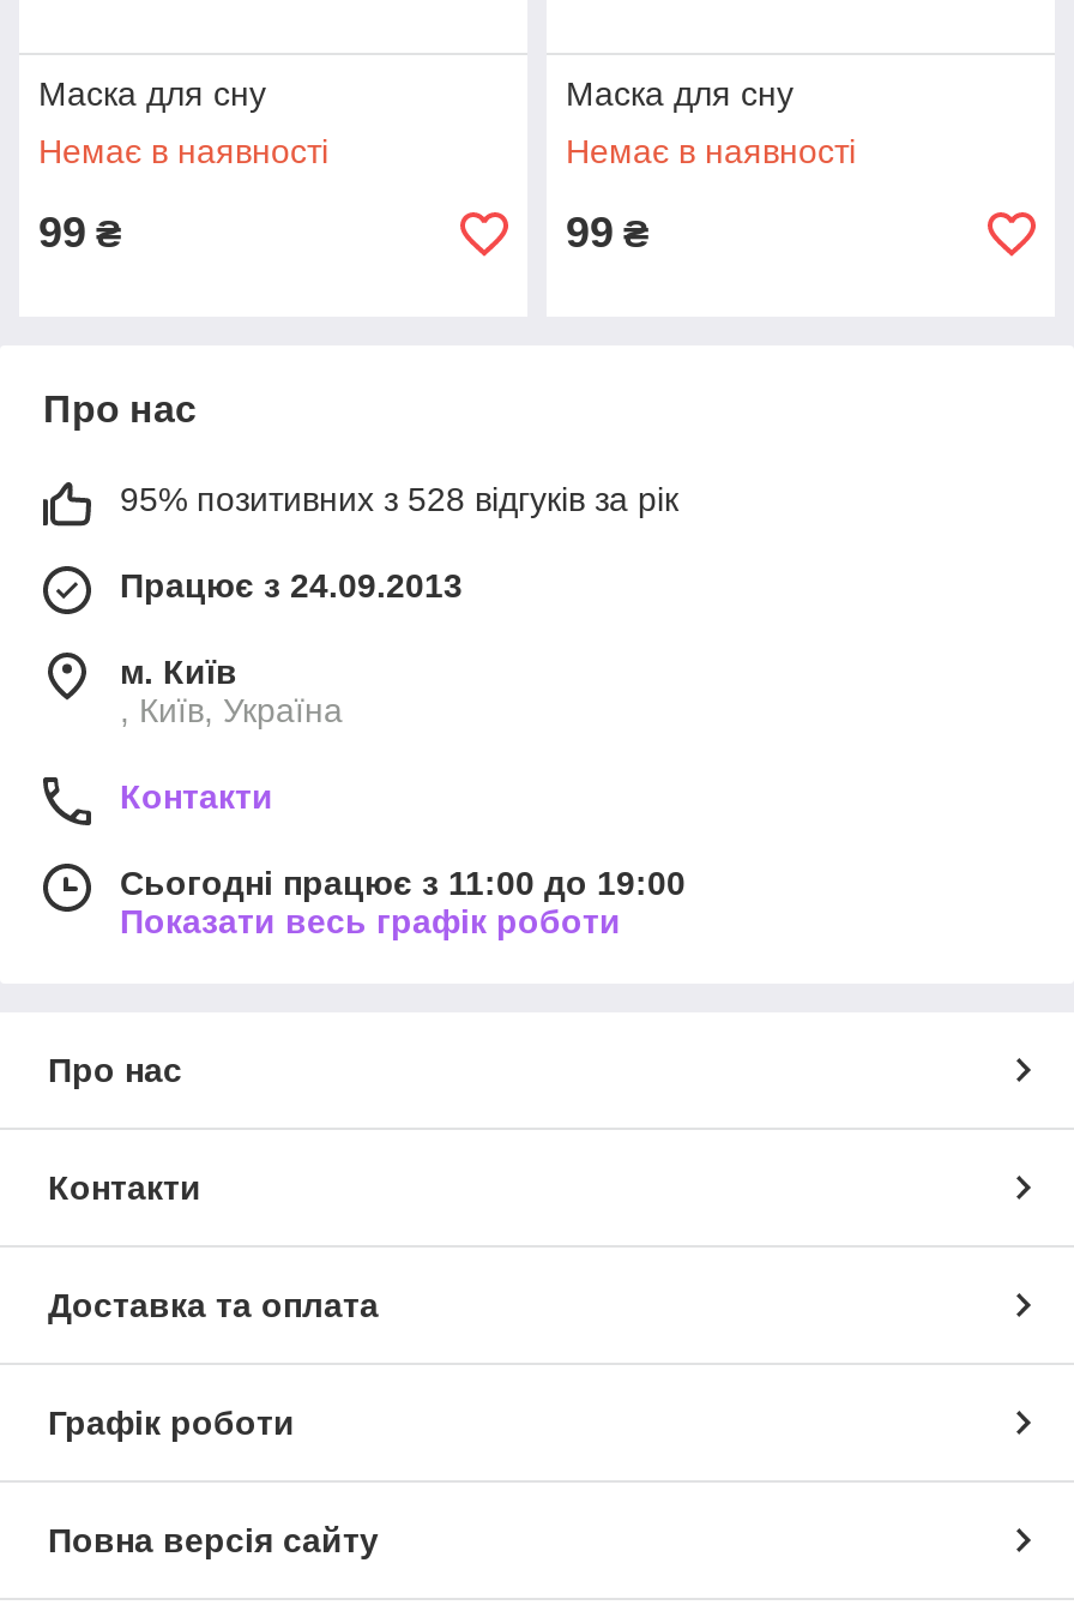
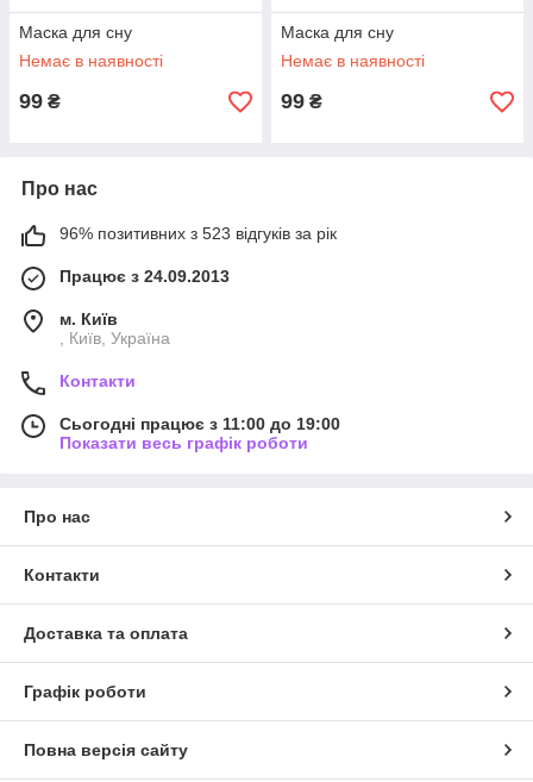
[120,480,678,518] 95% позитивних з 528 відгуків за рік -> [59,224,337,243] 96% позитивних з 523 відгуків за рік

